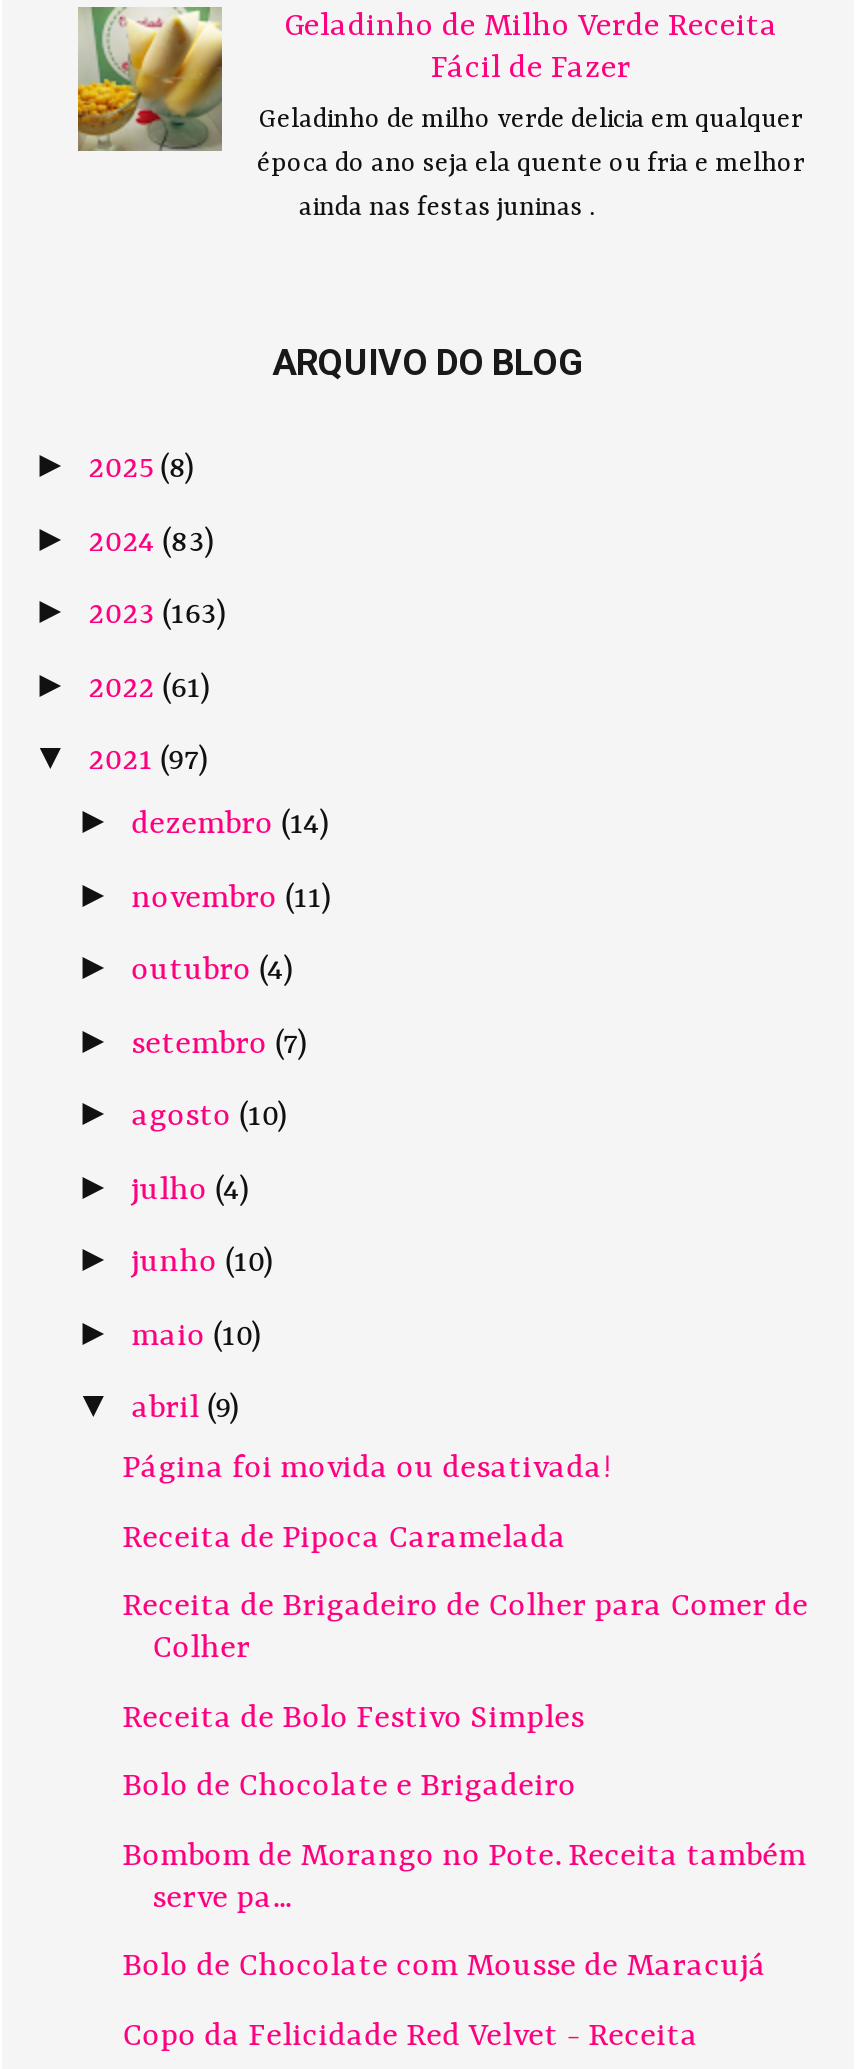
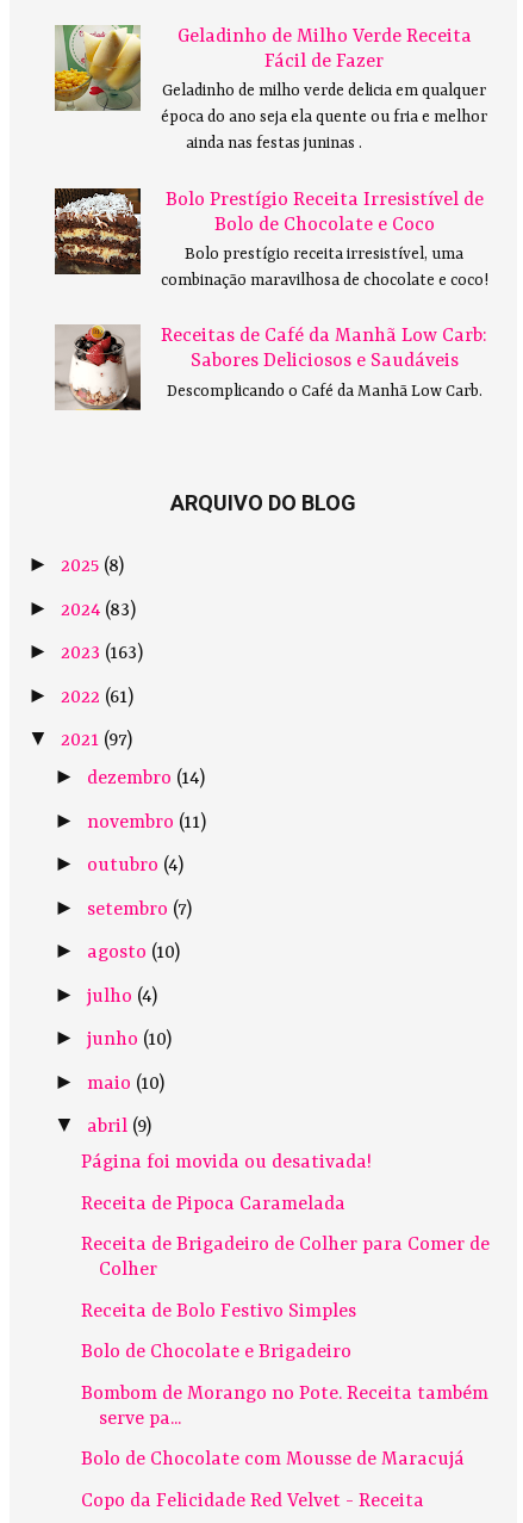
none -> [54,187,488,401] [image] | Bolo Prestígio Receita Irresistível de | Bolo de Chocolate e Coco | Bolo prestígio receita irresistível, uma | combinação maravilhosa de chocolate e coco! | Receitas de Café da Manhã Low Carb: | Sabores Deliciosos e Saudáveis | Descomplicando o Café da Manhã Low Carb.
none -> [54,324,142,411] [image]

